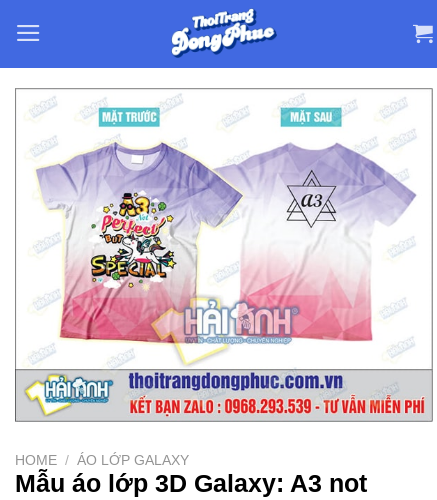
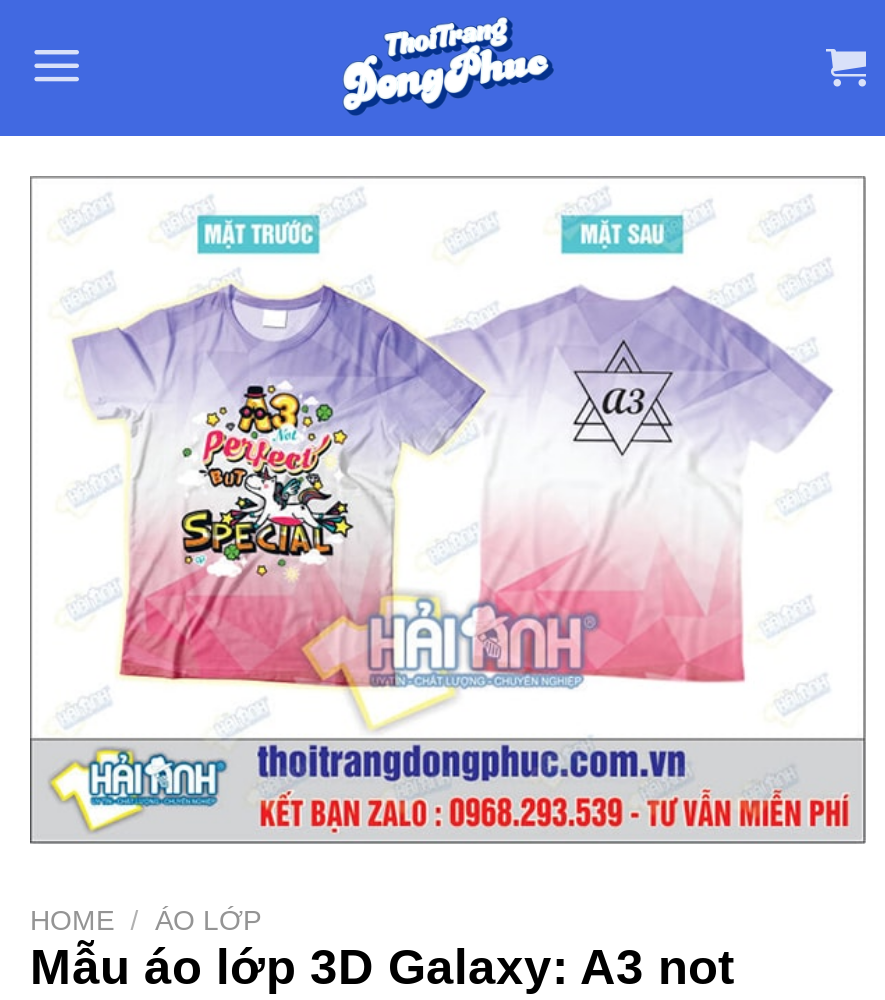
[15,452,189,468] HOME / ÁO LỚP GALAXY -> [30,903,261,935] HOME / ÁO LỚP

